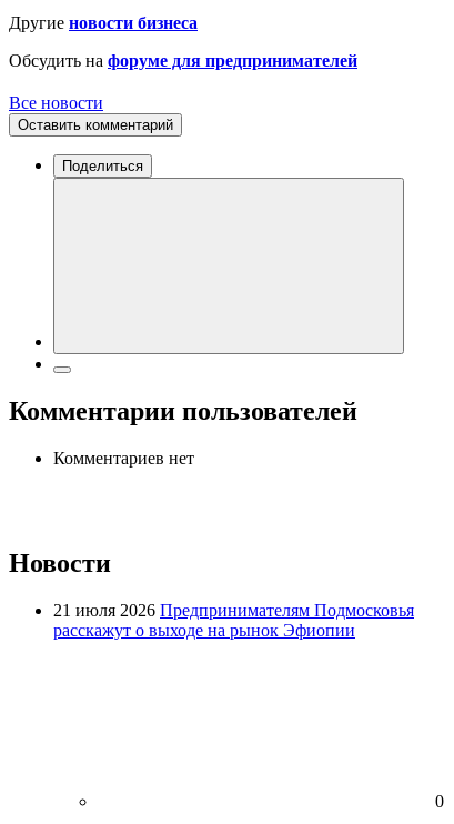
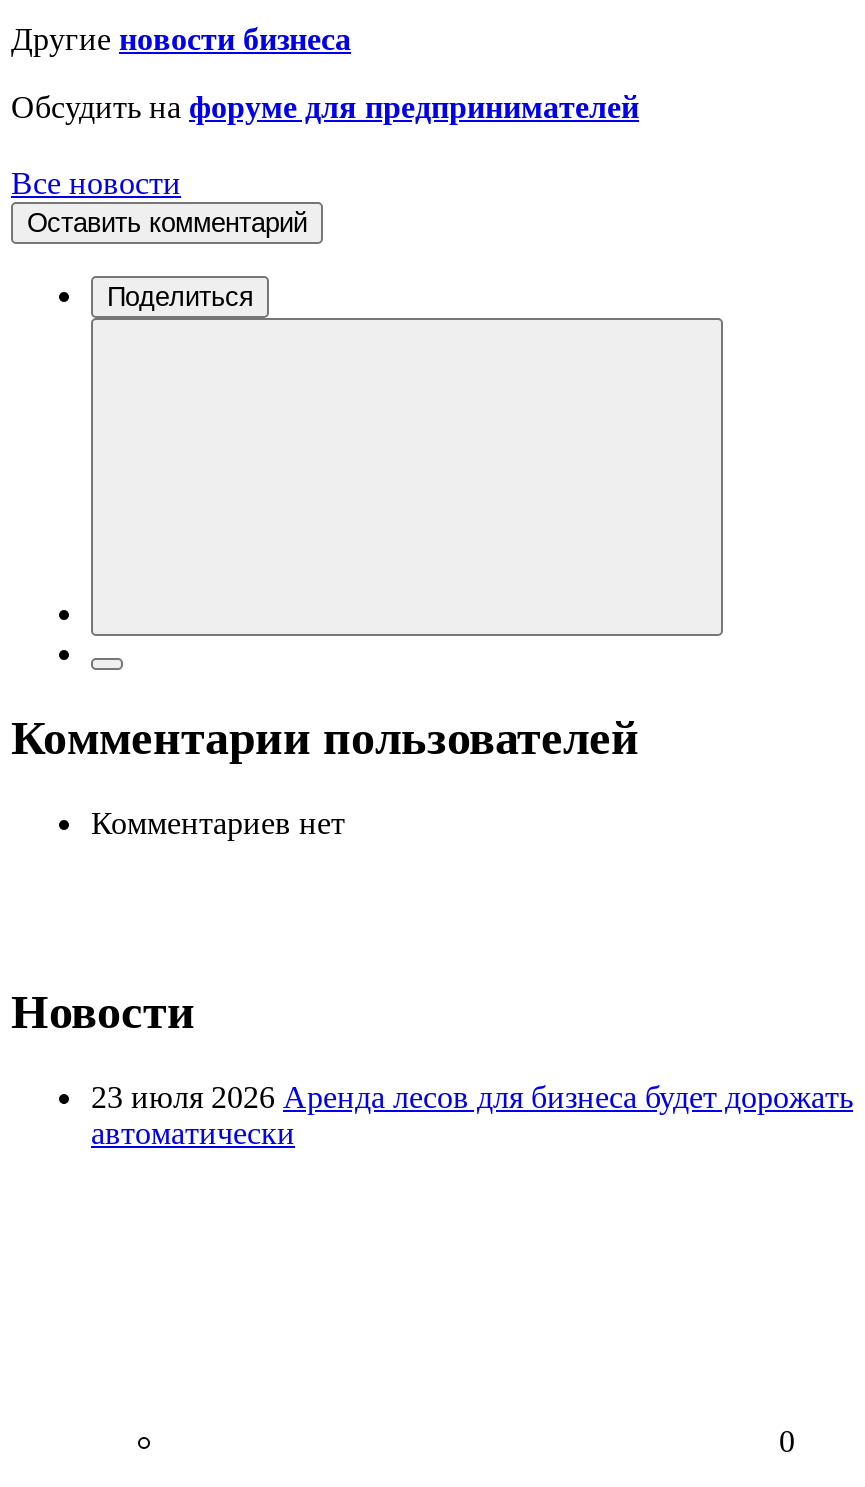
[53,601,414,640] 21 июля 2026 Предпринимателям Подмосковья | расскажут о выходе на рынок Эфиопии -> [91,1080,853,1150] 23 июля 2026 Аренда лесов для бизнеса будет дорожать | автоматически

